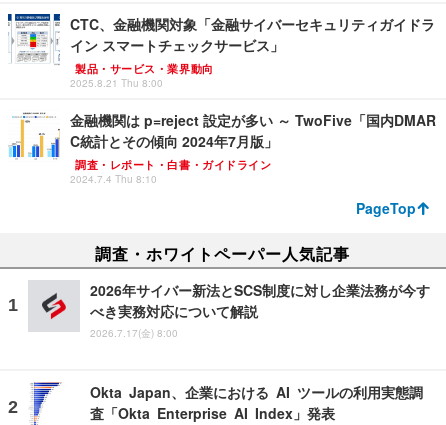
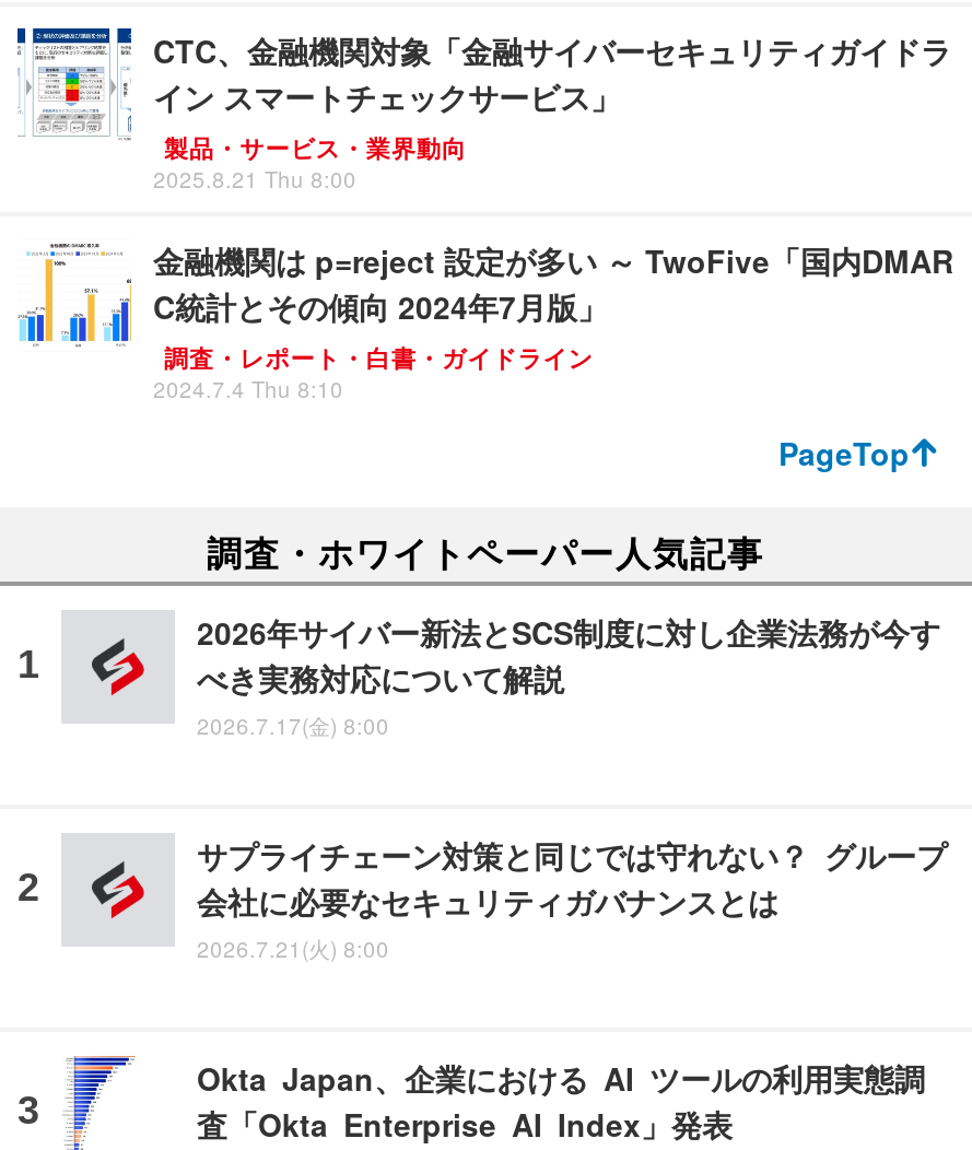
none -> [197,840,947,964] サプライチェーン対策と同じでは守れない？ グループ | 会社に必要なセキュリティガバナンスとは | 2026.7.21(火) 8:00

